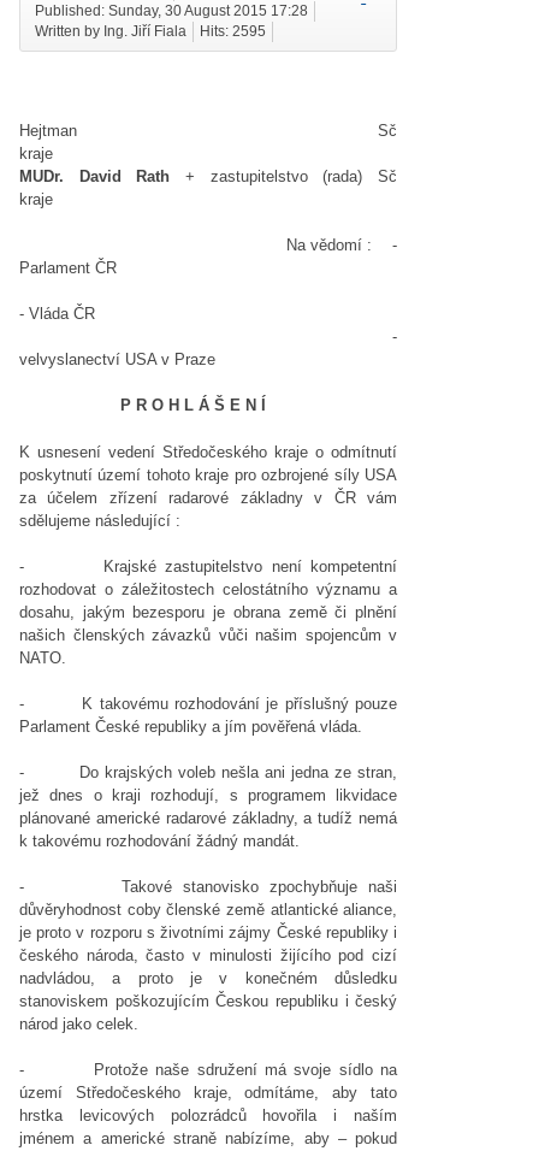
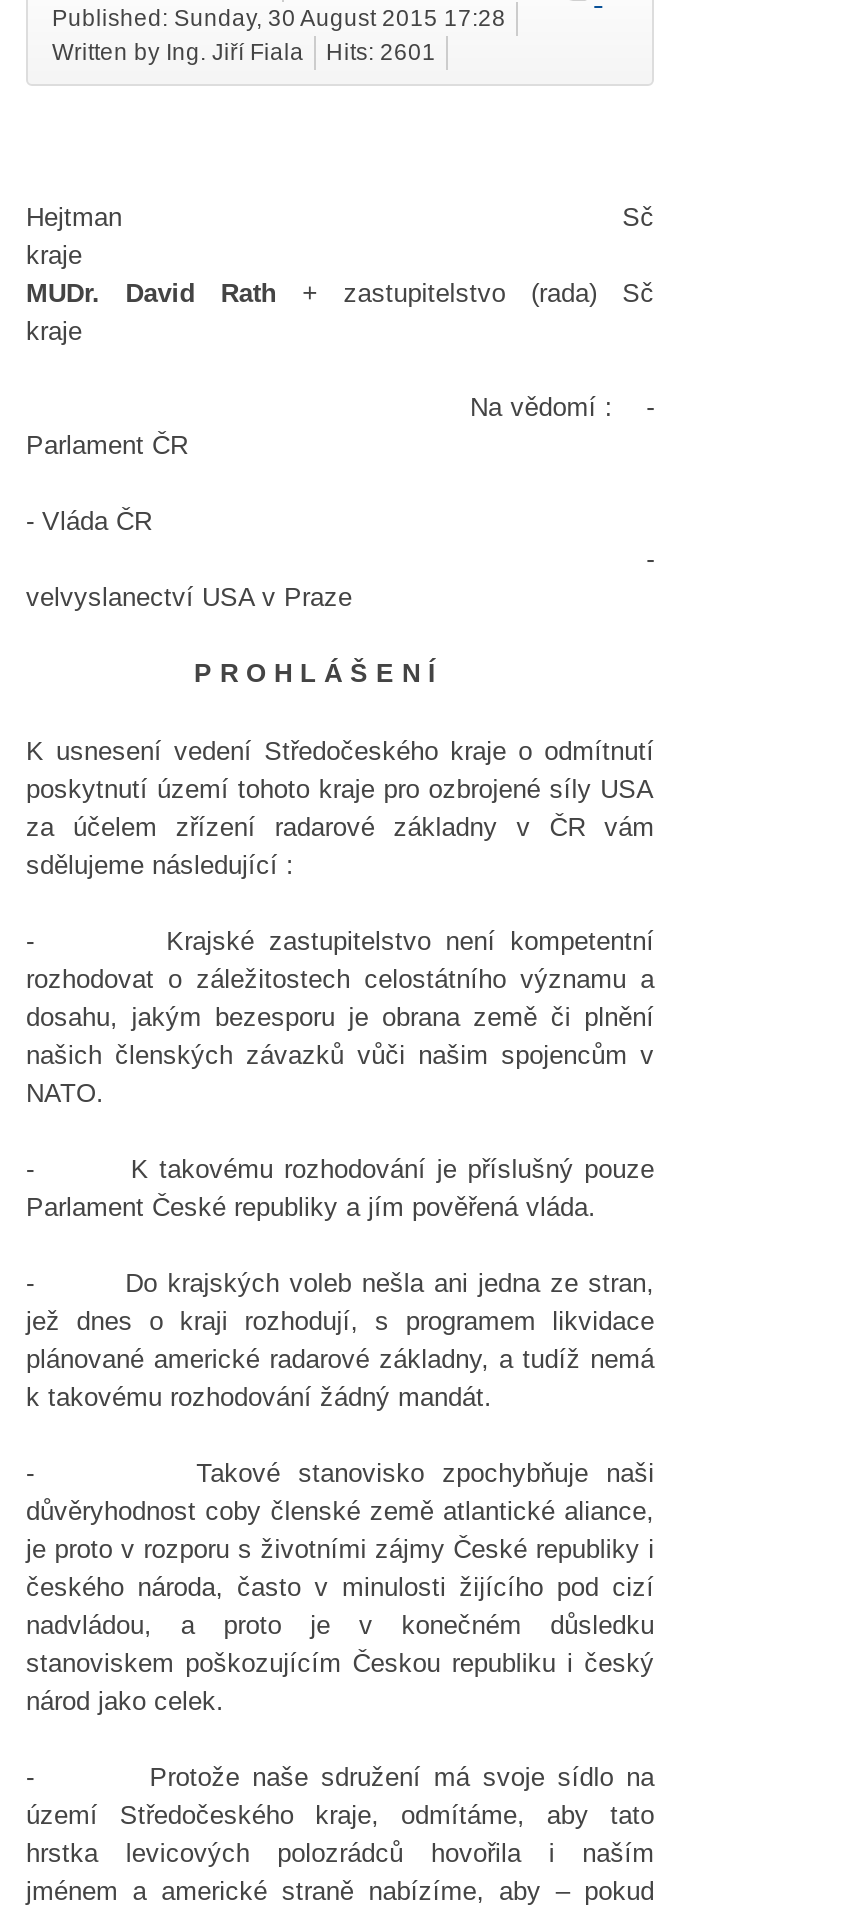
[35,24,266,38] Written by Ing. Jiří Fiala Hits: 2595 -> [52,40,436,64] Written by Ing. Jiří Fiala Hits: 2601

